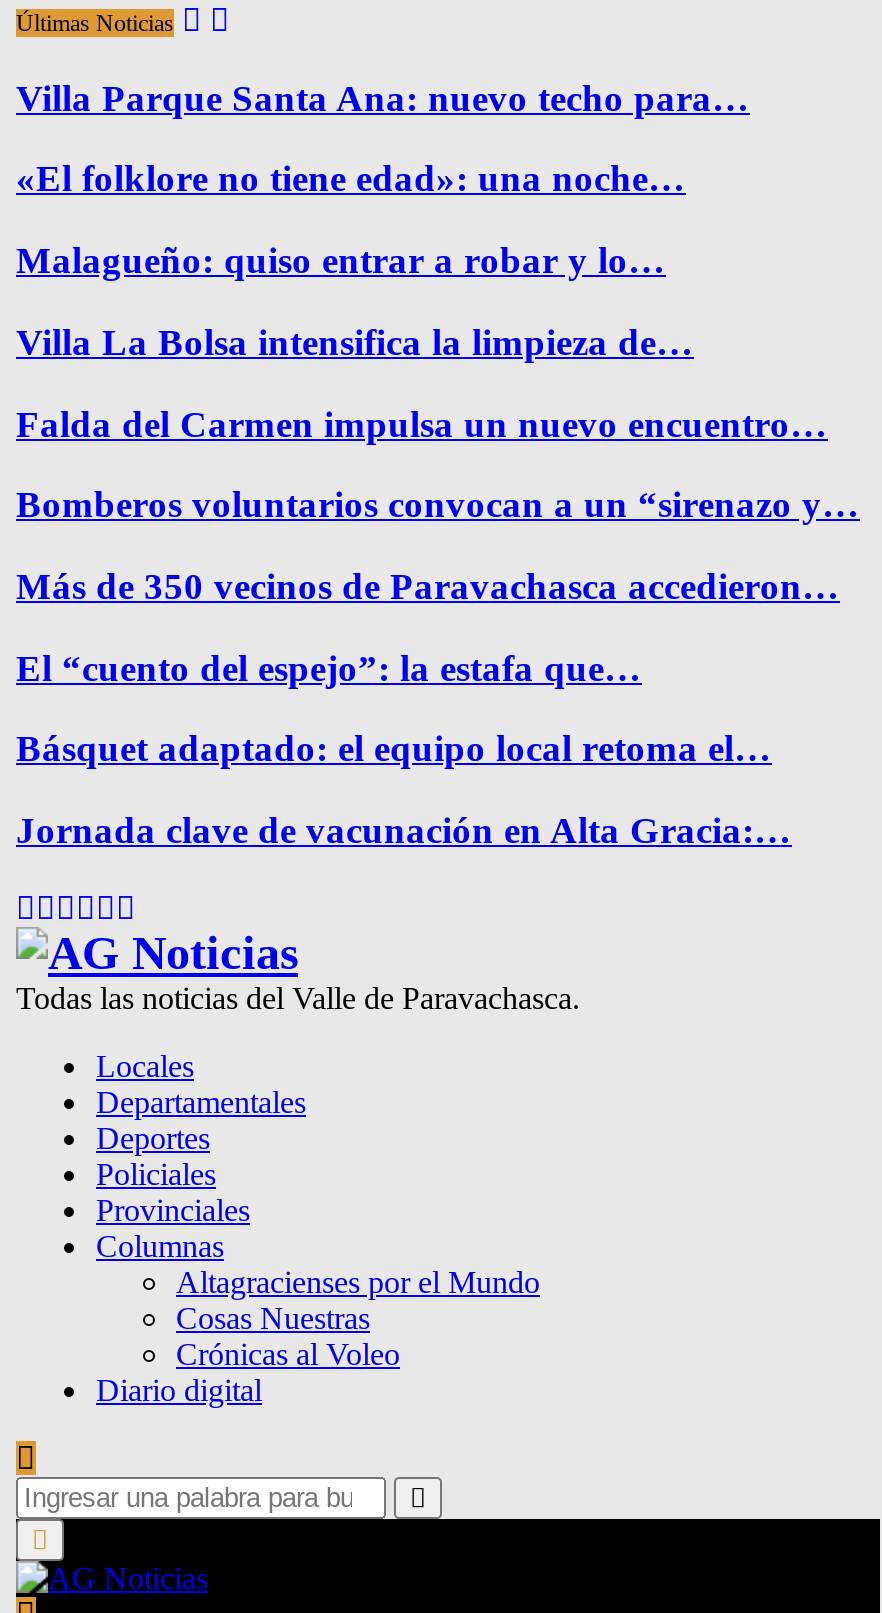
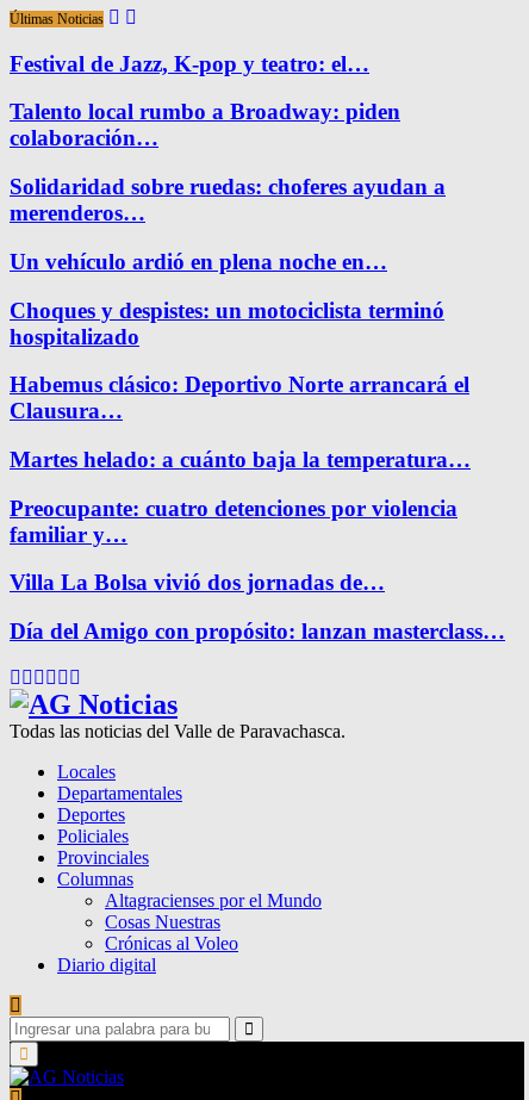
[16,76,750,118] Villa Parque Santa Ana: nuevo techo para… -> [10,51,369,76] Festival de Jazz, K-pop y teatro: el…
[16,158,686,200] «El folklore no tiene edad»: una noche… -> [10,99,400,151] Talento local rumbo a Broadway: piden | colaboración…
[16,239,666,281] Malagueño: quiso entrar a robar y lo… -> [10,174,446,225] Solidaridad sobre ruedas: choferes ayudan a | merenderos…
[16,321,694,363] Villa La Bolsa intensifica la limpieza de… -> [10,249,387,274] Un vehículo ardió en plena noche en…
[16,402,828,444] Falda del Carmen impulsa un nuevo encuentro… -> [10,297,444,349] Choques y despistes: un motociclista terminó | hospitalizado
[16,484,860,526] Bomberos voluntarios convocan a un “sirenazo y… -> [10,372,469,423] Habemus clásico: Deportivo Norte arrancará el | Clausura…
[16,565,840,607] Más de 350 vecinos de Paravachasca accedieron… -> [10,447,471,472] Martes helado: a cuánto baja la temperatura…
[16,647,642,689] El “cuento del espejo”: la estafa que… -> [10,496,458,547] Preocupante: cuatro detenciones por violencia | familiar y…
[16,728,772,770] Básquet adaptado: el equipo local retoma el… -> [10,570,385,595] Villa La Bolsa vivió dos jornadas de…
[16,809,792,851] Jornada clave de vacunación en Alta Gracia:… -> [10,619,505,644] Día del Amigo con propósito: lanzan masterclass…

